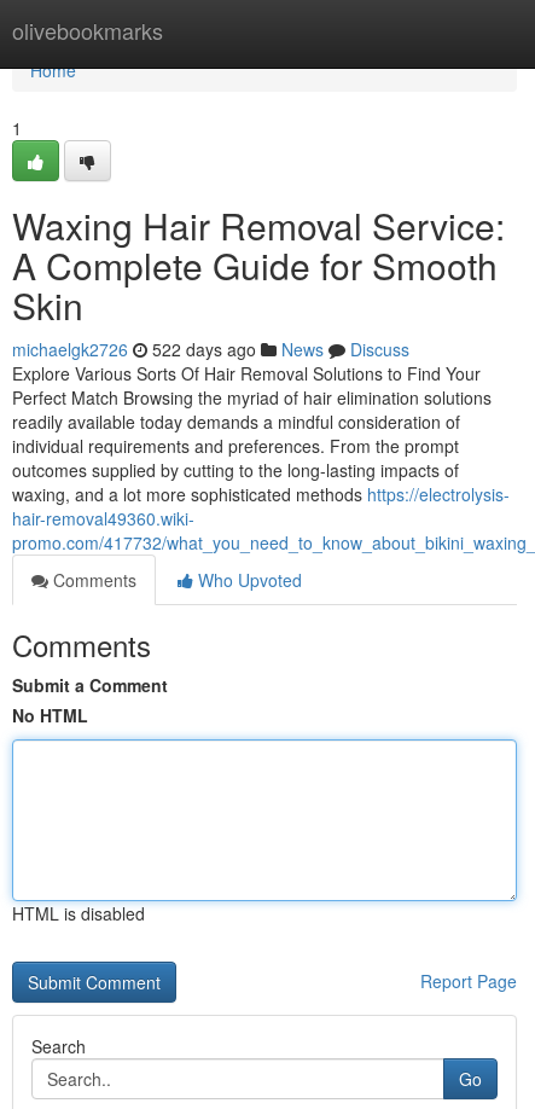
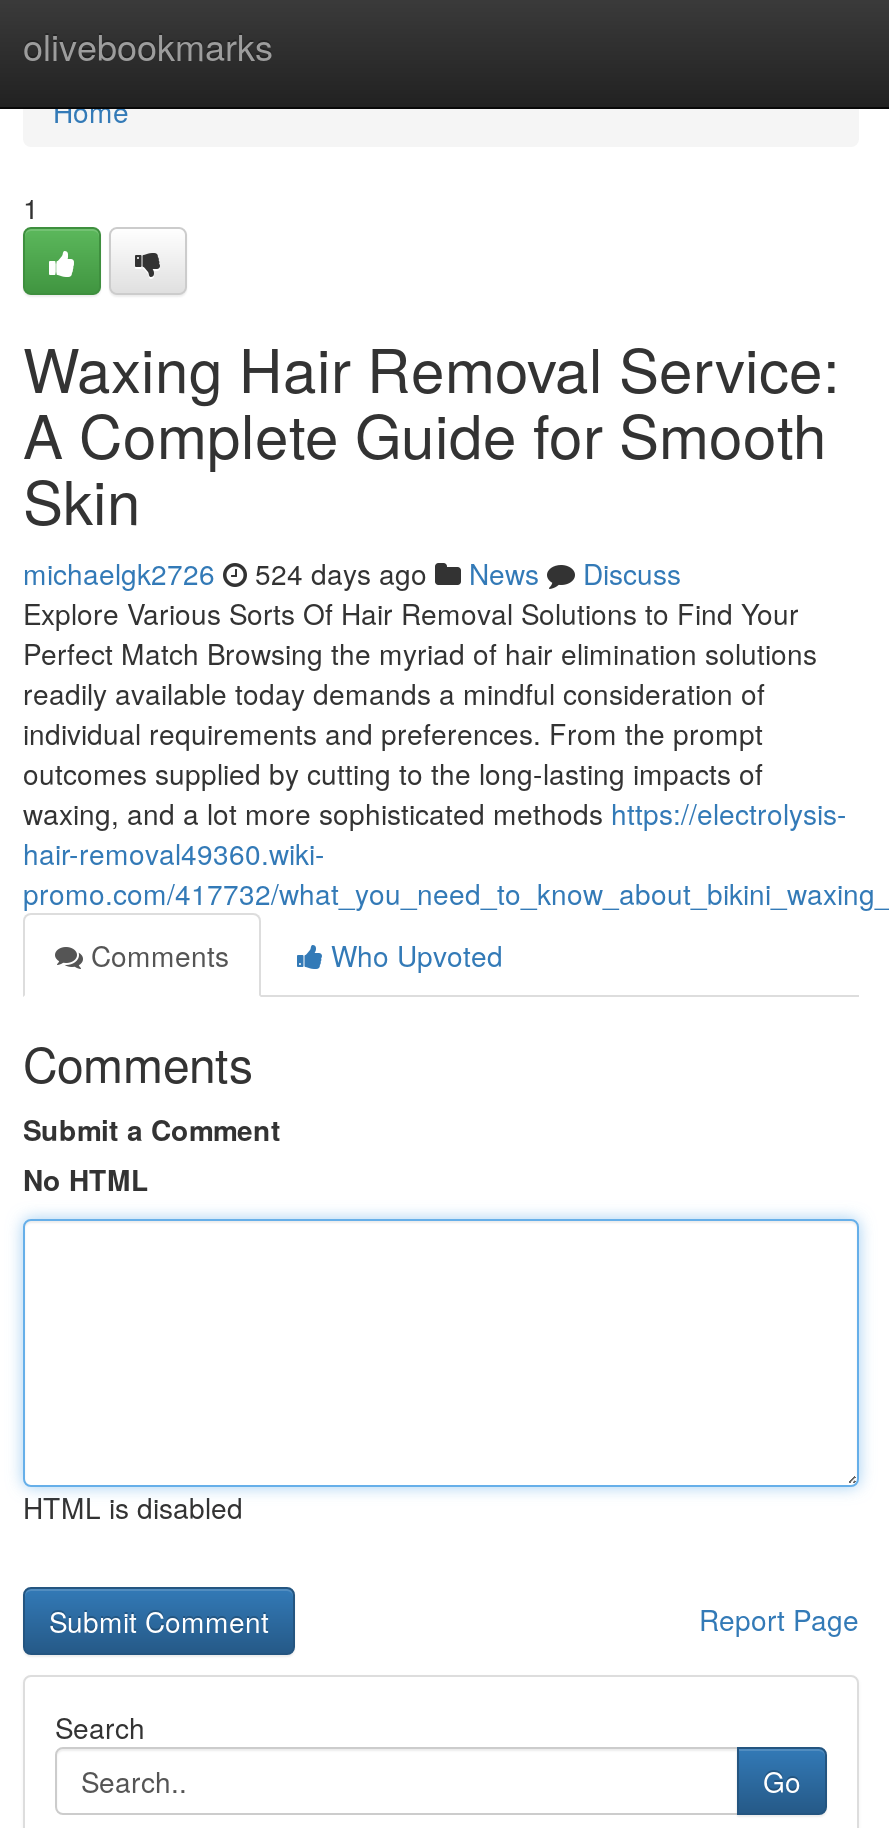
[12,337,409,361] michaelgk2726 522 days ago News Discuss -> [23,553,681,593] michaelgk2726 524 days ago News Discuss

